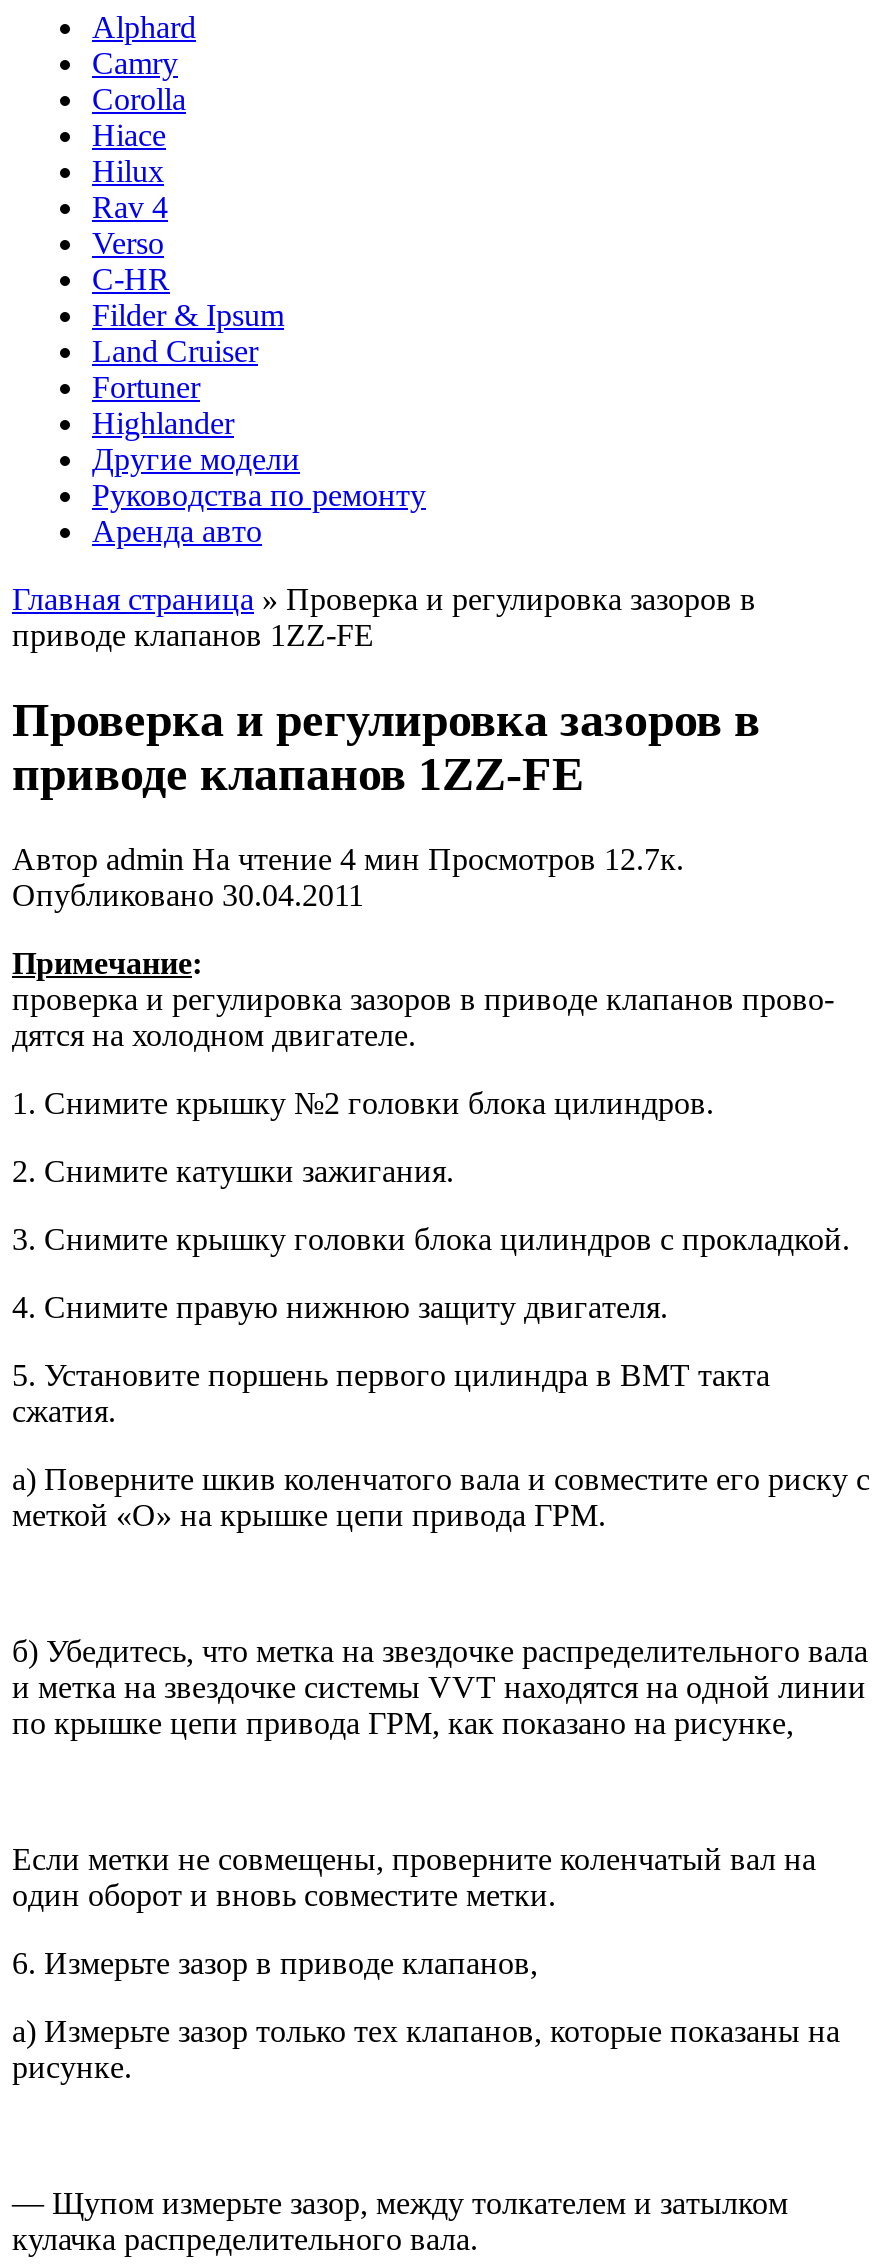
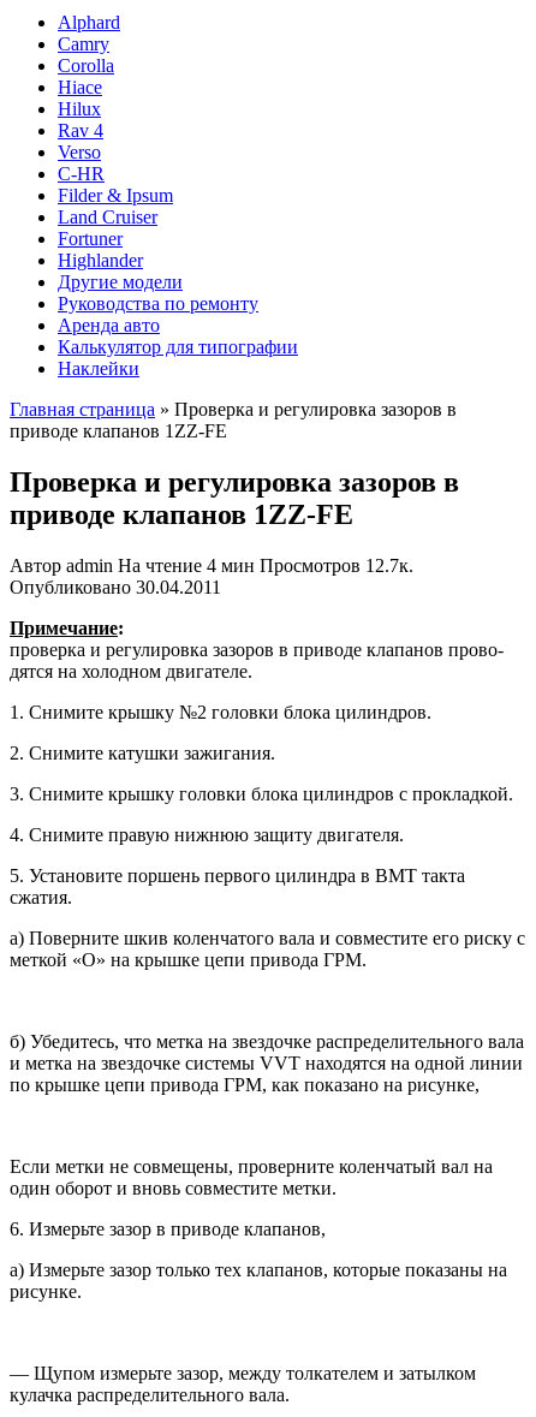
none -> [58,337,298,379] Калькулятор для типографии | Наклейки

